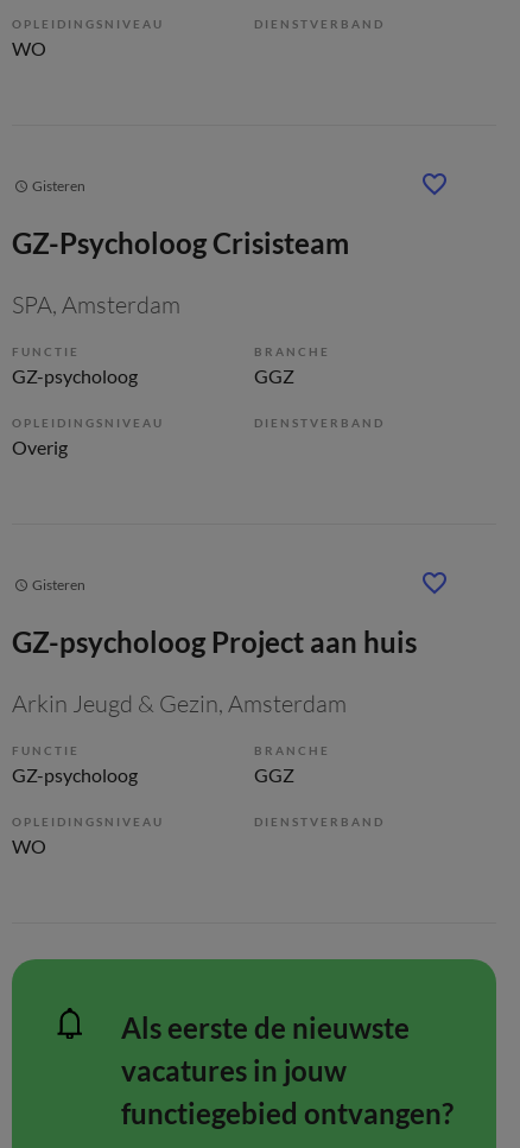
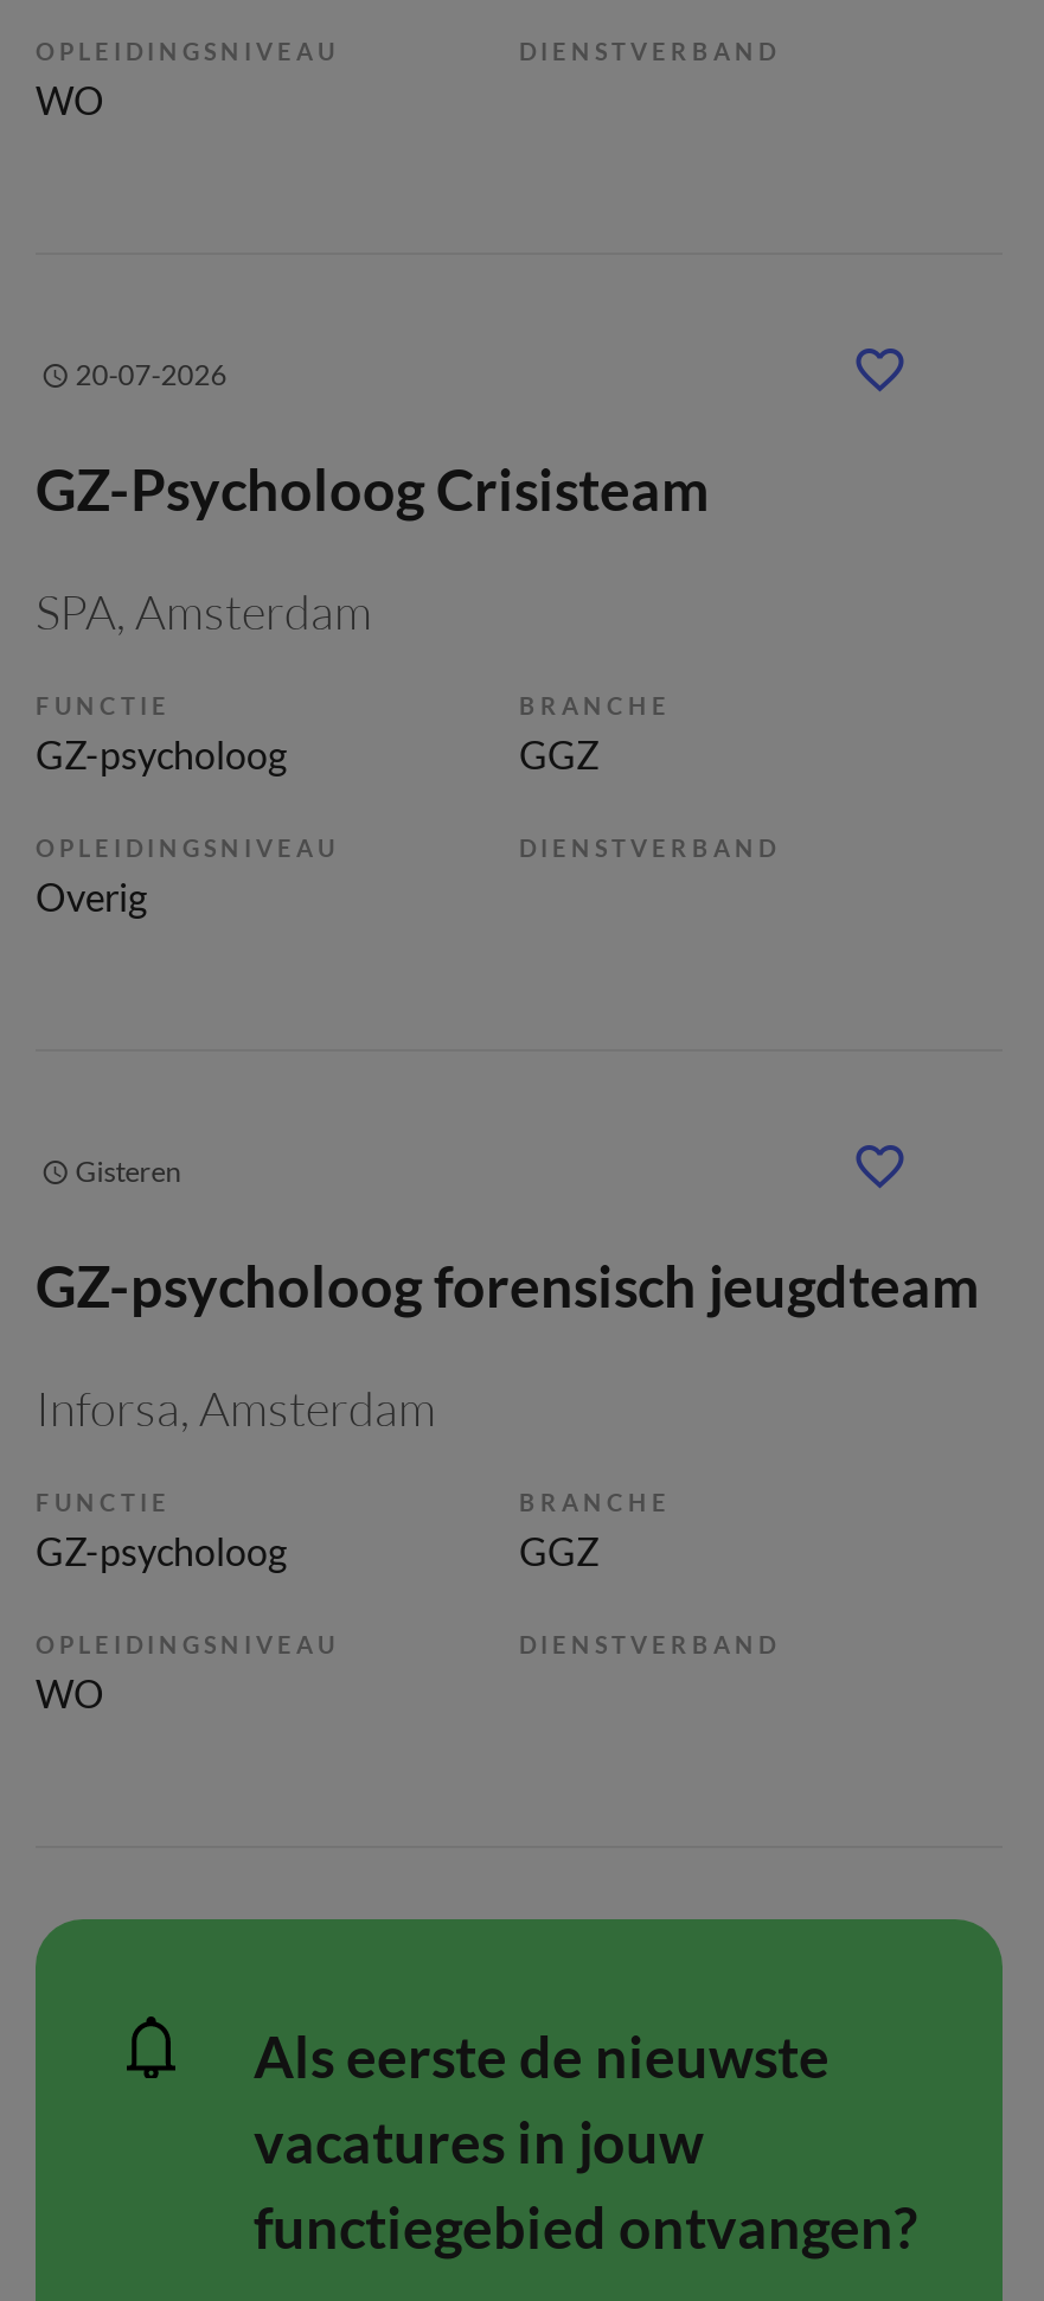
[32,177,85,195] Gisteren -> [75,357,227,392] 20-07-2026
[12,624,417,659] GZ-psycholoog Project aan huis -> [36,1251,979,1319] GZ-psycholoog forensisch jeugdteam
[12,689,347,718] Arkin Jeugd & Gezin, Amsterdam -> [36,1379,436,1438] Inforsa, Amsterdam

